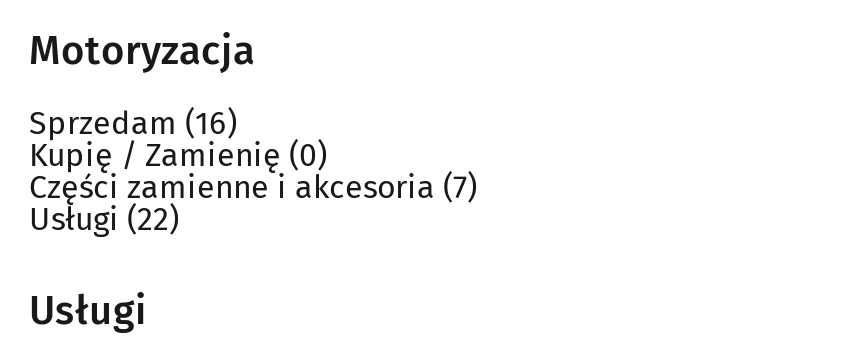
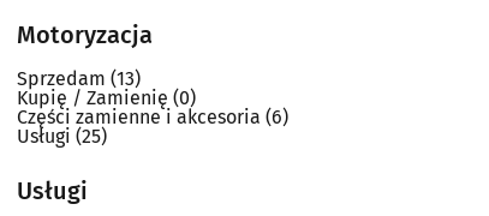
[29,103,237,141] Sprzedam (16) -> [17,68,141,90] Sprzedam (13)
[29,167,477,205] Części zamienne i akcesoria (7) -> [17,106,288,129] Części zamienne i akcesoria (6)
[29,199,179,237] Usługi (22) -> [17,125,107,148] Usługi (25)

